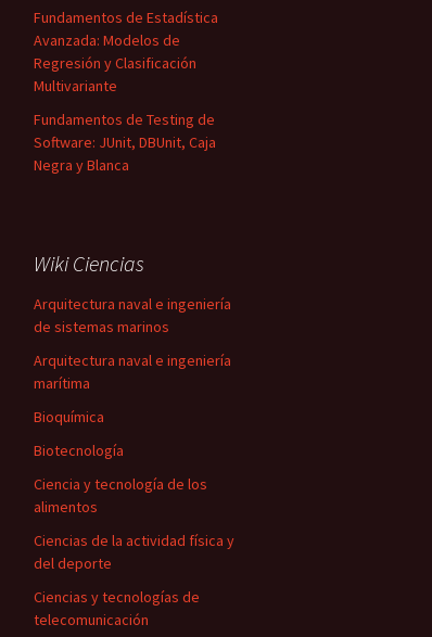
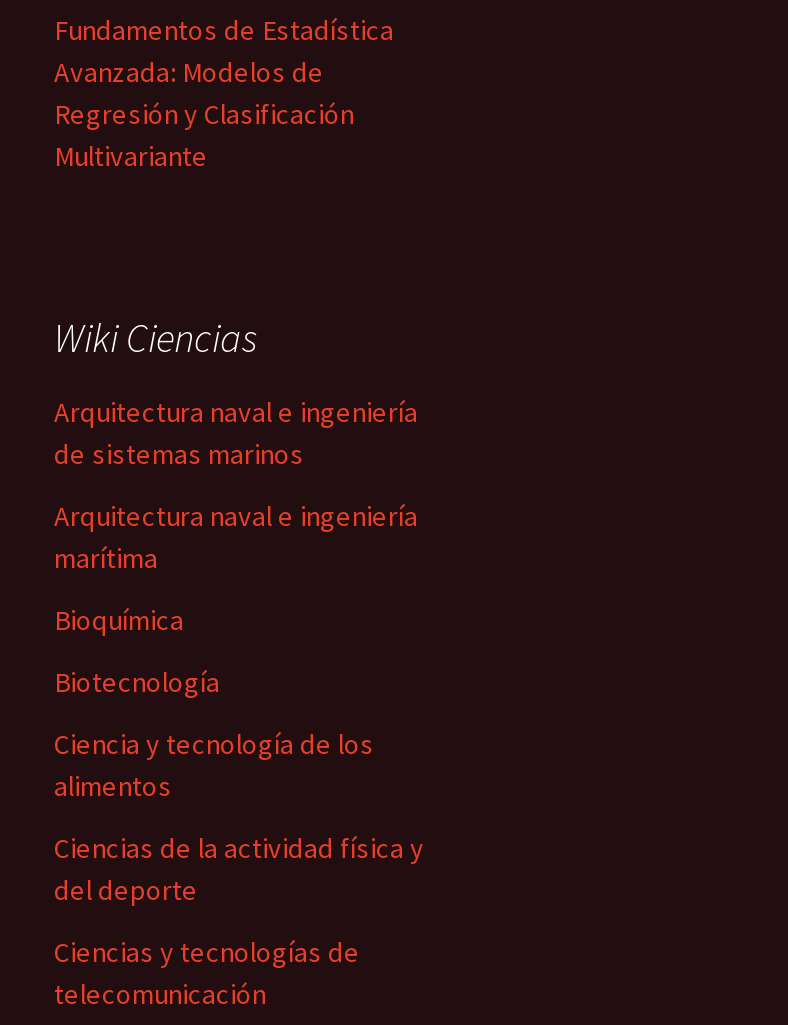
[34,110,216,175] Fundamentos de Testing de | Software: JUnit, DBUnit, Caja | Negra y Blanca -> none

